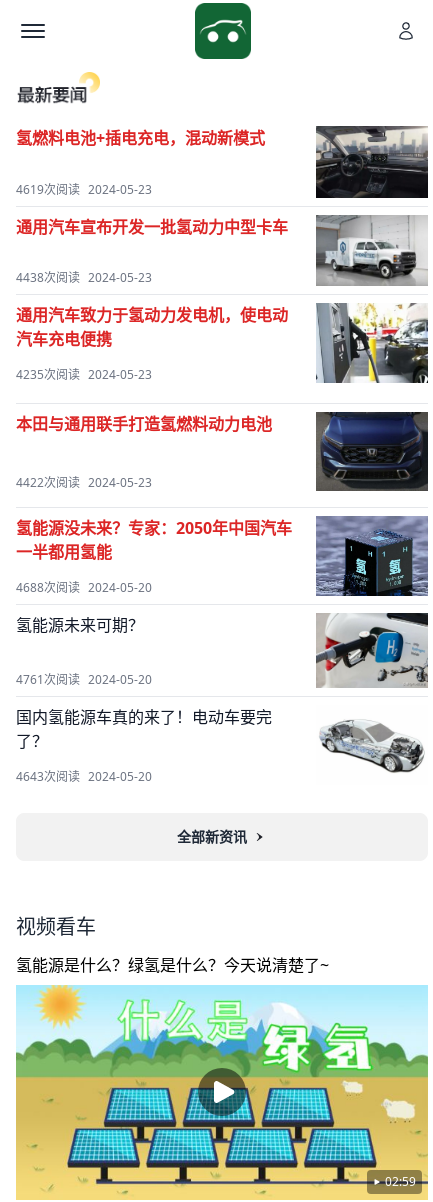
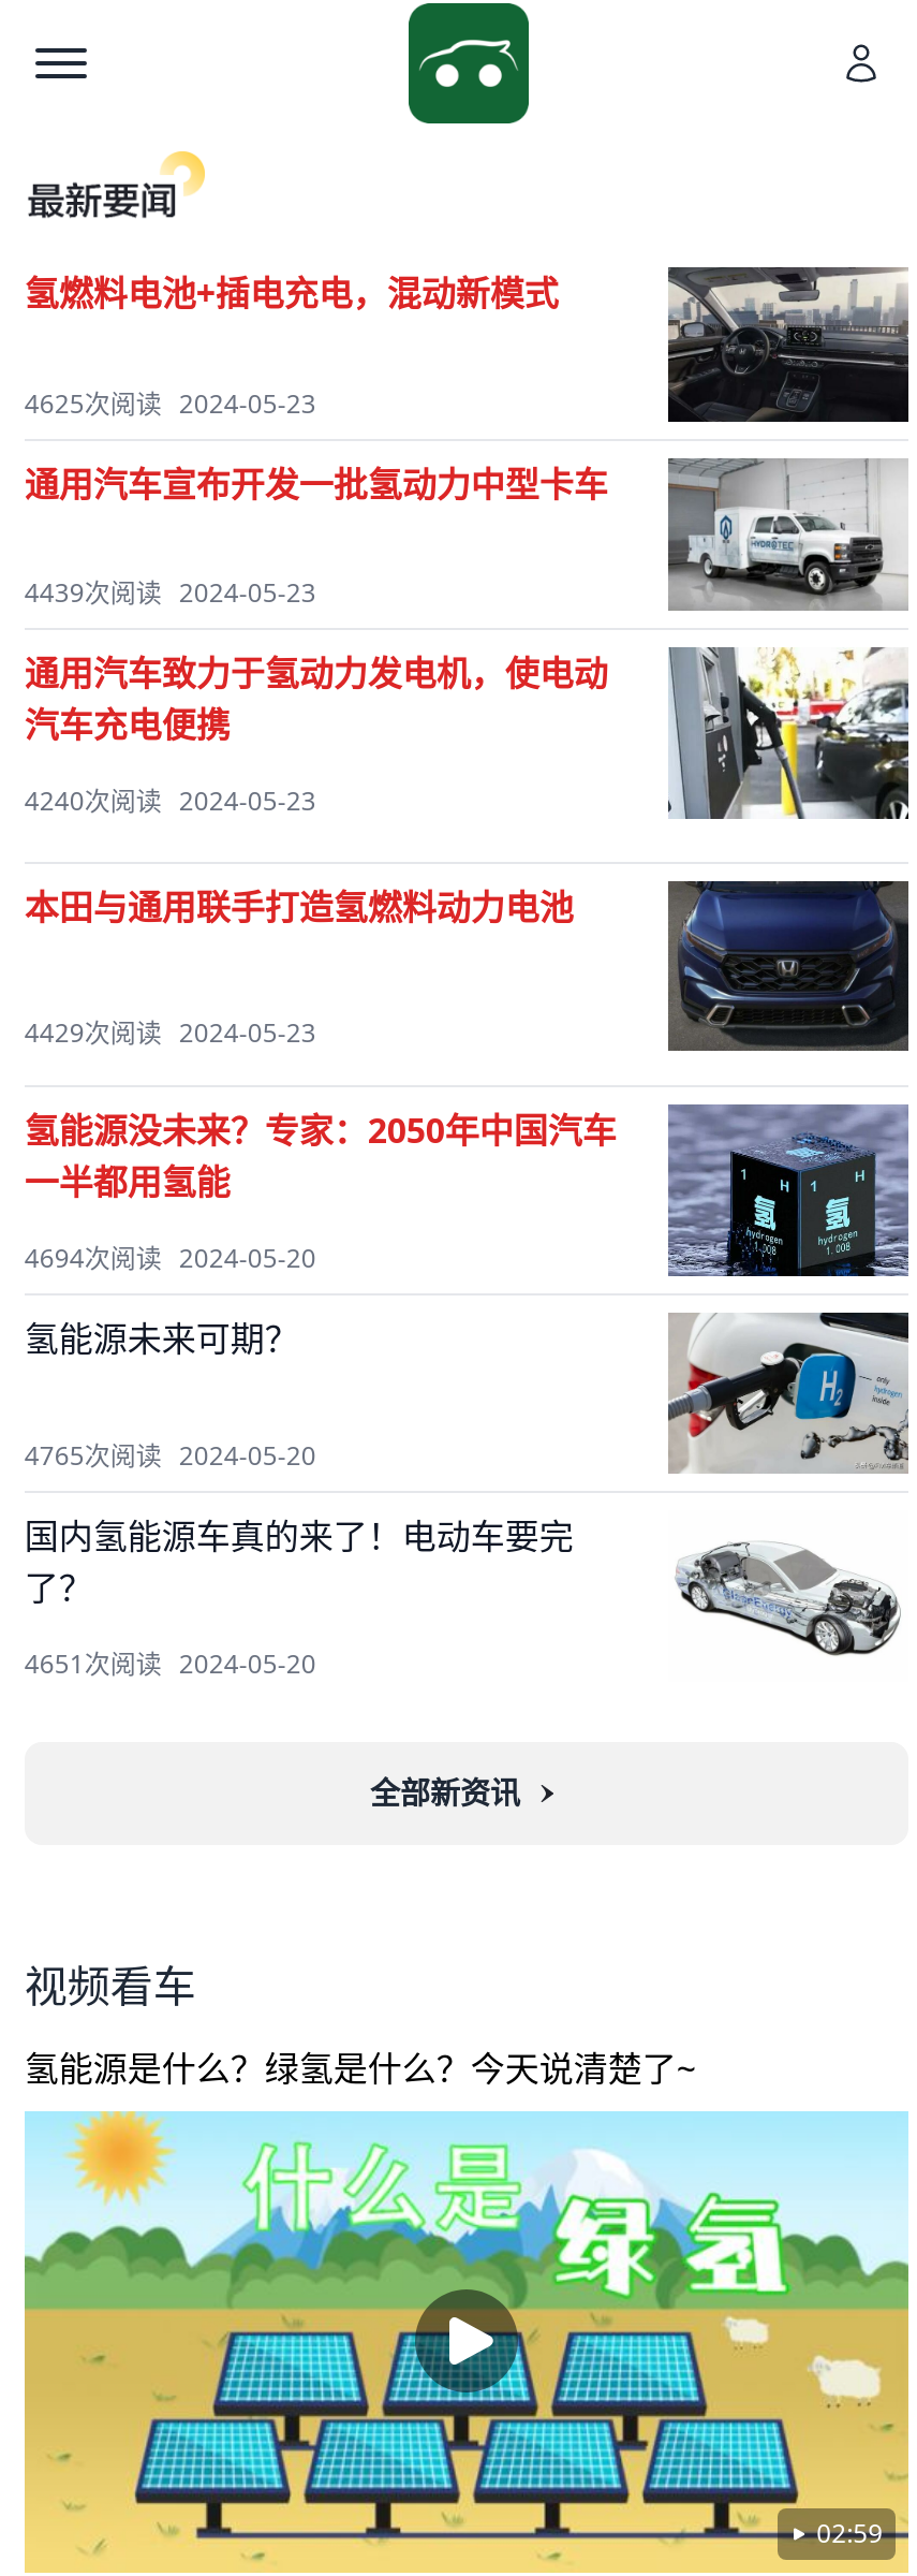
[16,181,152,198] 4619次阅读 2024-05-23 -> [24,386,316,422] 4625次阅读 2024-05-23
[16,269,152,286] 4438次阅读 2024-05-23 -> [24,575,316,611] 4439次阅读 2024-05-23
[16,366,152,383] 4235次阅读 2024-05-23 -> [24,783,316,820] 4240次阅读 2024-05-23
[16,474,152,491] 4422次阅读 2024-05-23 -> [24,1015,316,1051] 4429次阅读 2024-05-23
[16,579,152,596] 4688次阅读 2024-05-20 -> [24,1240,316,1276] 4694次阅读 2024-05-20
[16,671,152,688] 4761次阅读 2024-05-20 -> [24,1437,316,1473] 4765次阅读 2024-05-20
[16,768,152,785] 4643次阅读 2024-05-20 -> [24,1645,316,1681] 4651次阅读 2024-05-20

